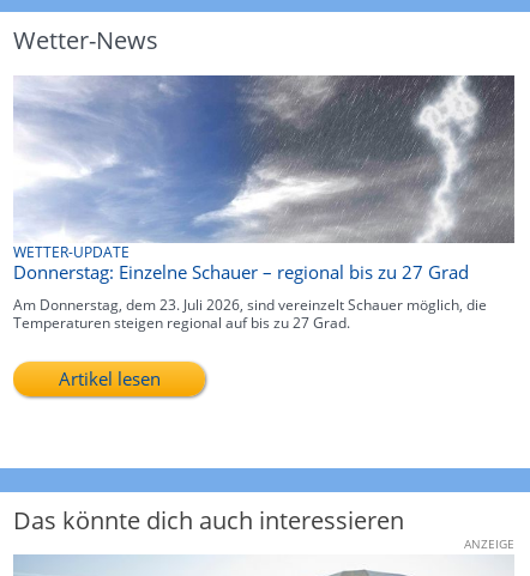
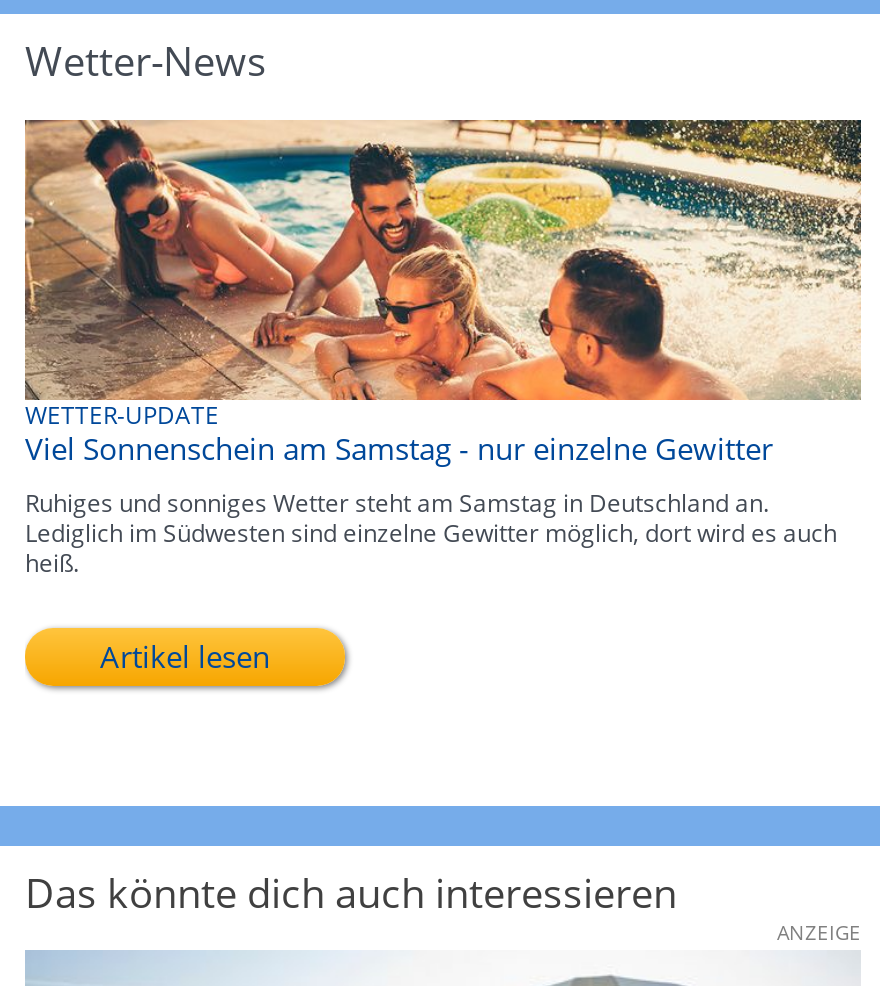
[13,74,516,332] [image] | Donnerstag: Einzelne Schauer – regional bis zu 27 Grad | Am Donnerstag, dem 23. Juli 2026, sind vereinzelt Schauer möglich, die | Temperaturen steigen regional auf bis zu 27 Grad. -> [23,118,861,579] [image] | Viel Sonnenschein am Samstag - nur einzelne Gewitter | Ruhiges und sonniges Wetter steht am Samstag in Deutschland an. | Lediglich im Südwesten sind einzelne Gewitter möglich, dort wird es auch | heiß.

